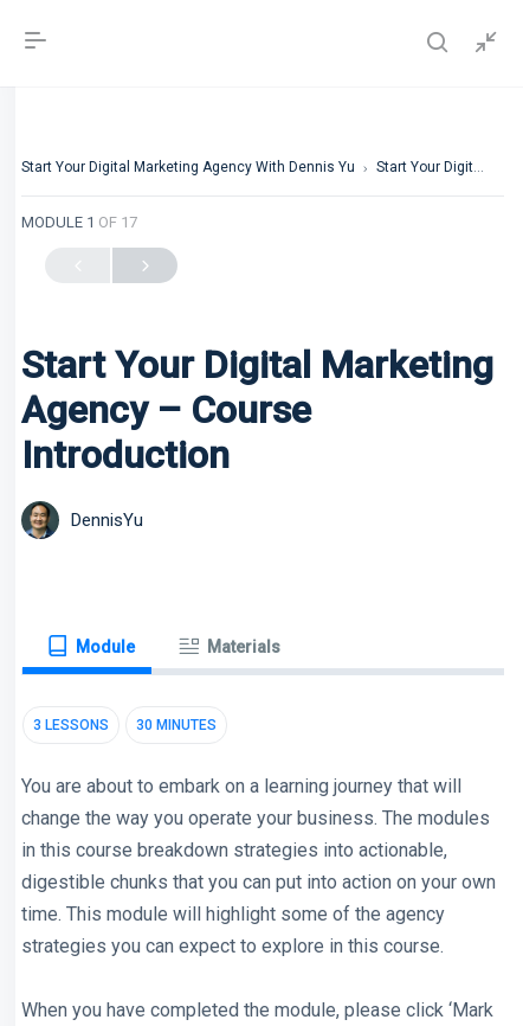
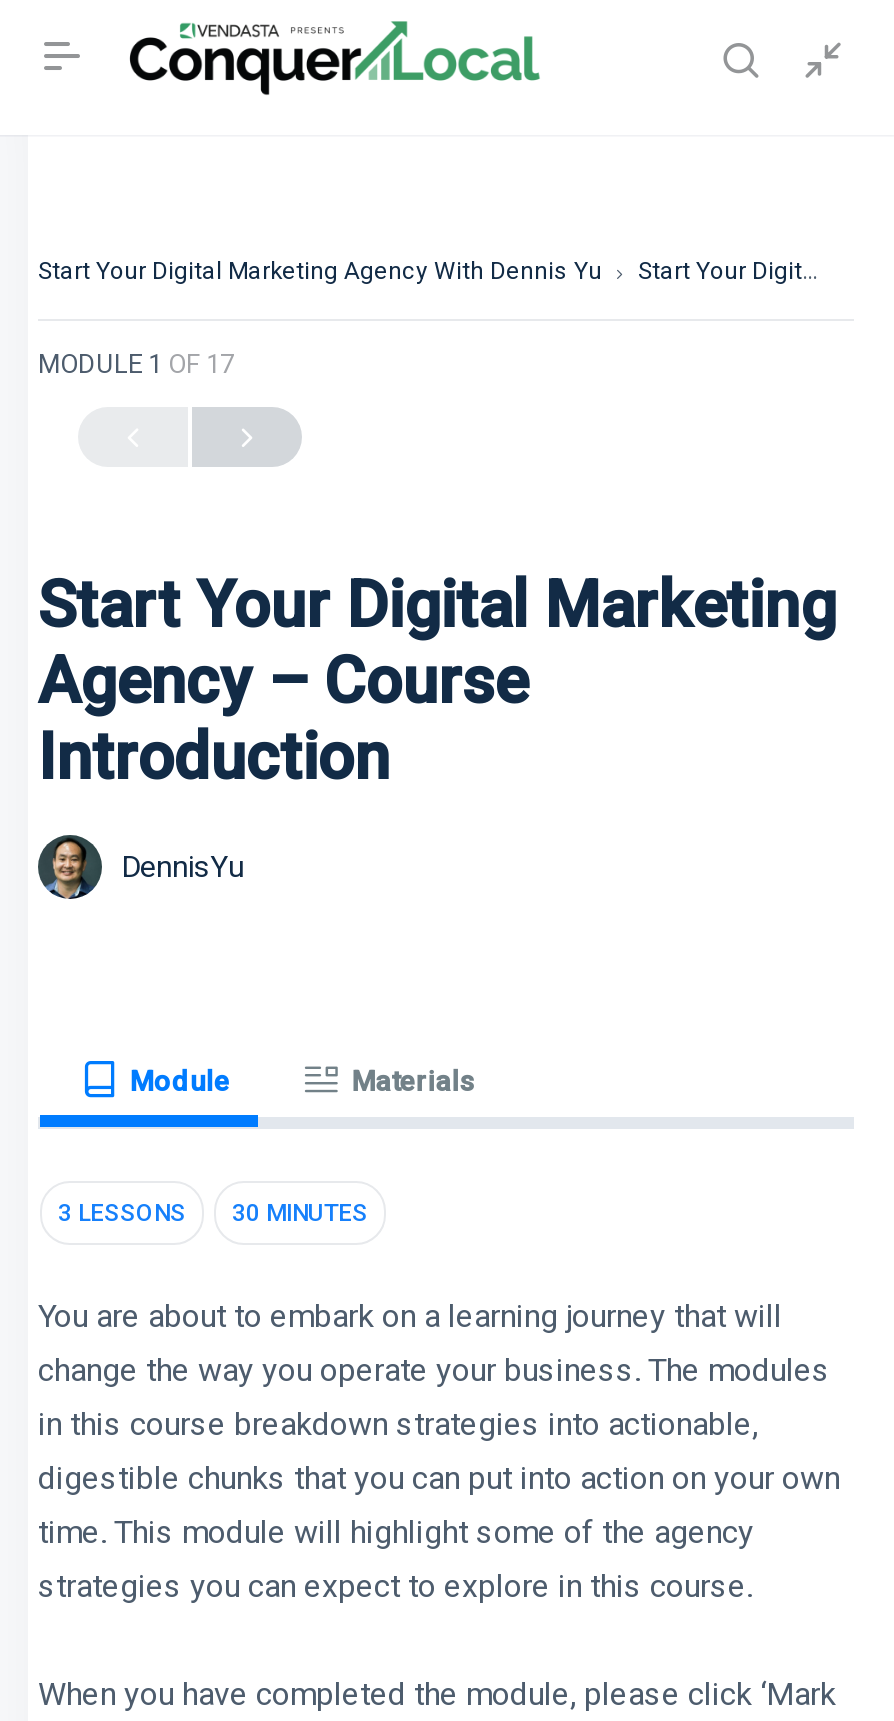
none -> [128,19,542,97] [image]

